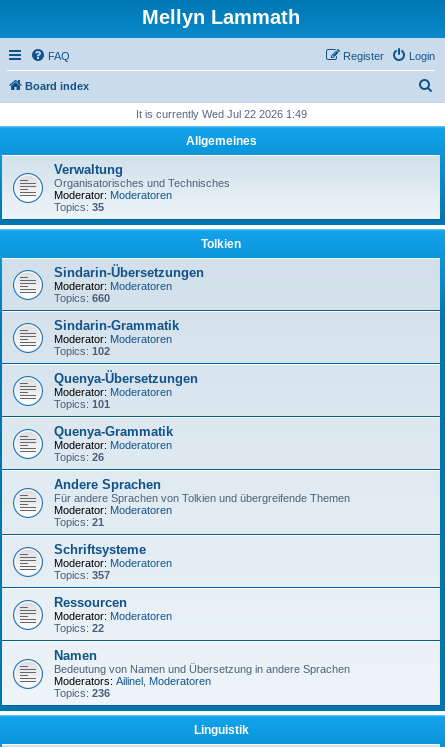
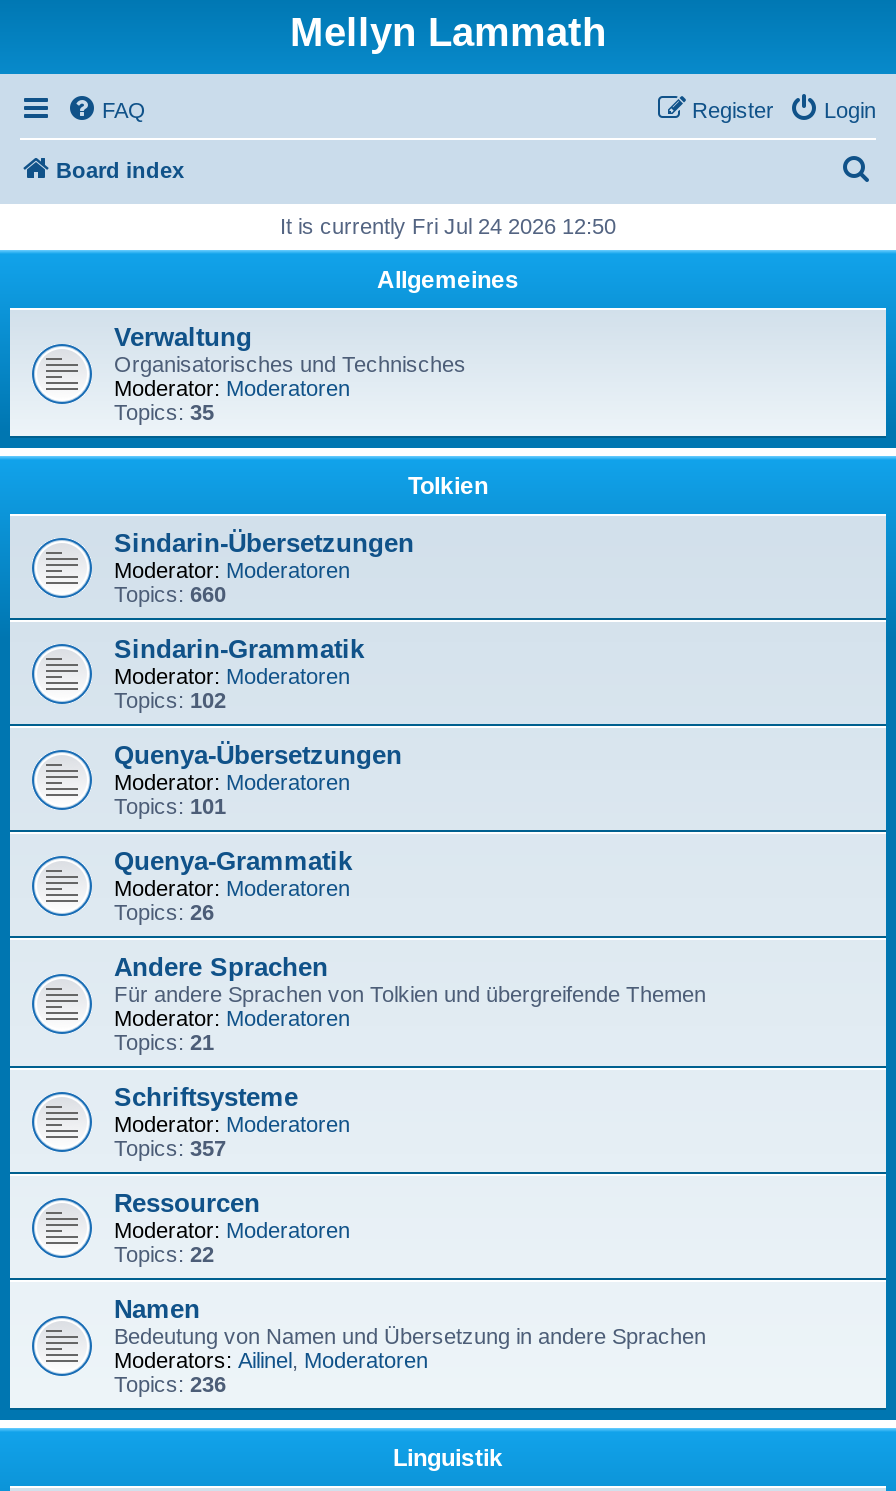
[135,108,306,120] It is currently Wed Jul 22 2026 1:49 -> [280,214,616,238] It is currently Fri Jul 24 2026 12:50

